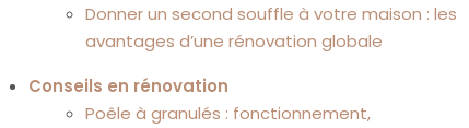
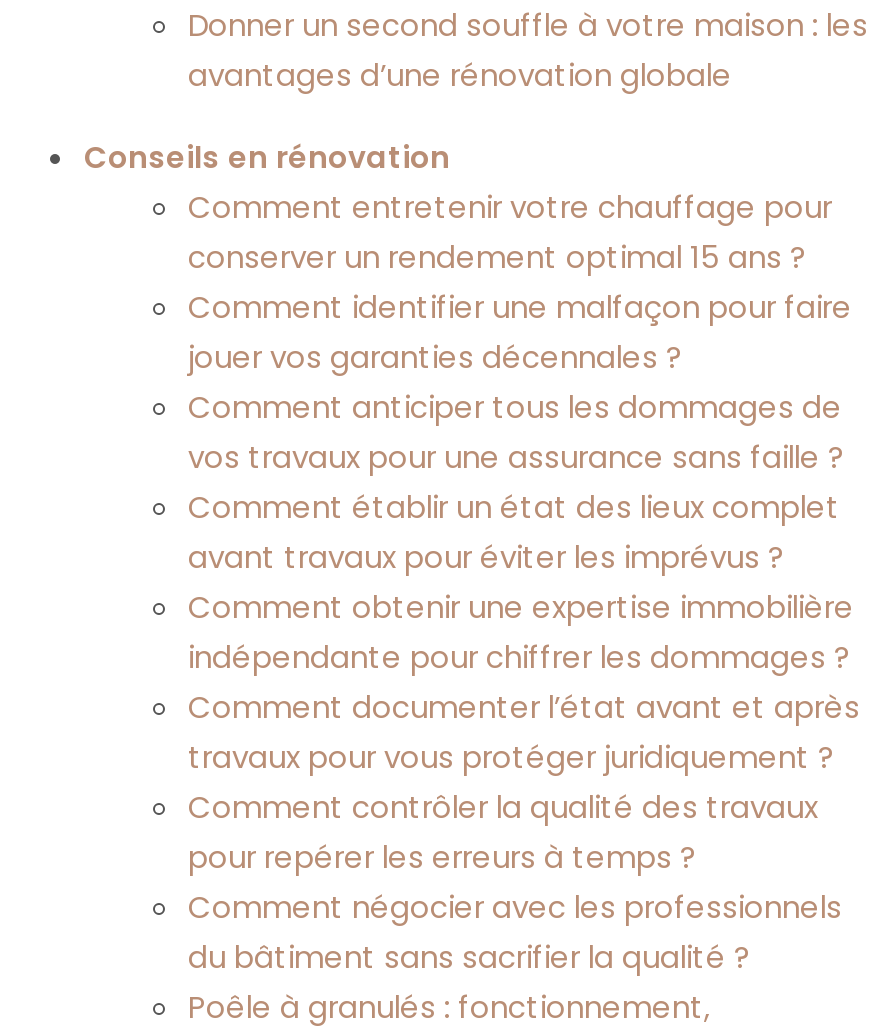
none -> [188,187,860,979] Comment entretenir votre chauffage pour | conserver un rendement optimal 15 ans ? | Comment identifier une malfaçon pour faire | jouer vos garanties décennales ? | Comment anticiper tous les dommages de | vos travaux pour une assurance sans faille ? | Comment établir un état des lieux complet | avant travaux pour éviter les imprévus ? | Comment obtenir une expertise immobilière | indépendante pour chiffrer les dommages ? | Comment documenter l’état avant et après | travaux pour vous protéger juridiquement ? | Comment contrôler la qualité des travaux | pour repérer les erreurs à temps ? | Comment négocier avec les professionnels | du bâtiment sans sacrifier la qualité ?

